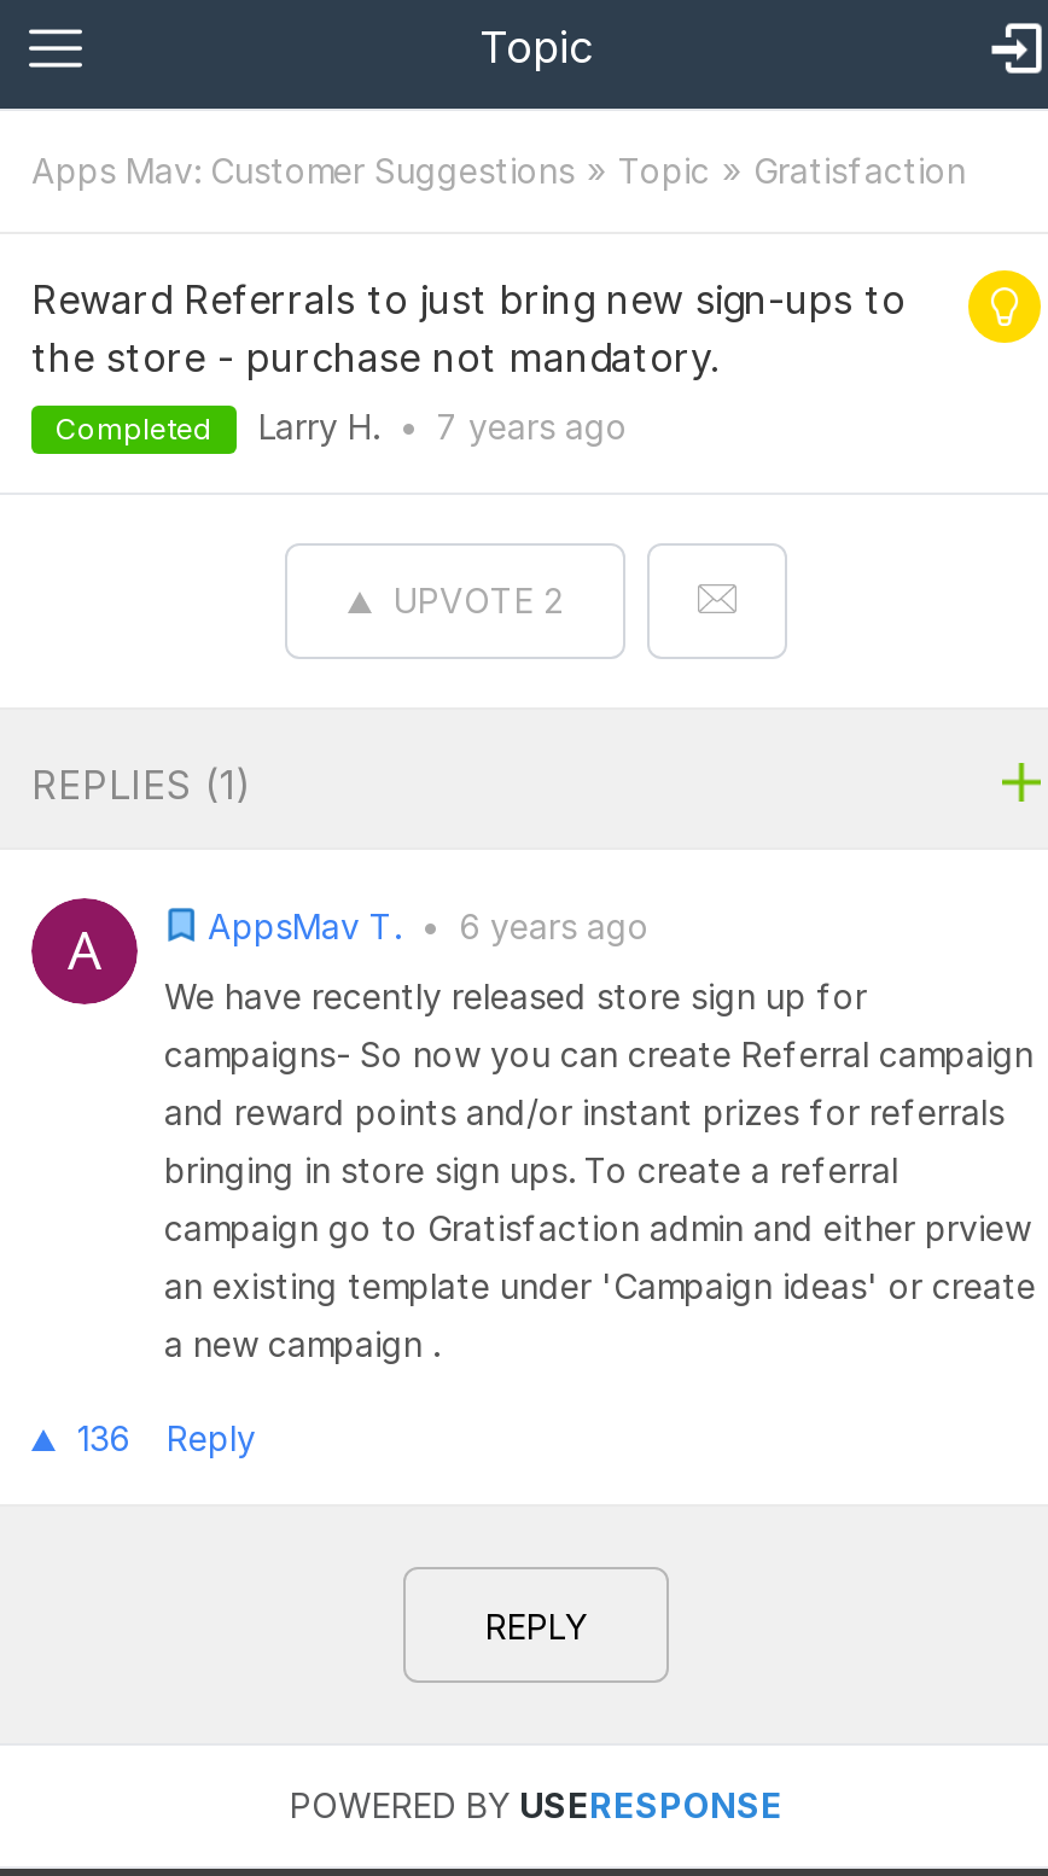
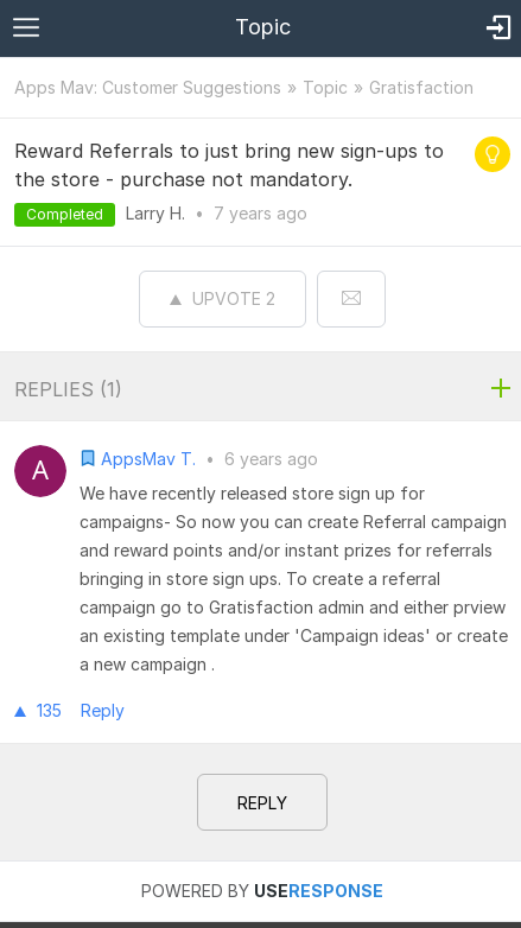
[77,1417,256,1458] 136 Reply -> [37,700,125,720] 135 Reply

